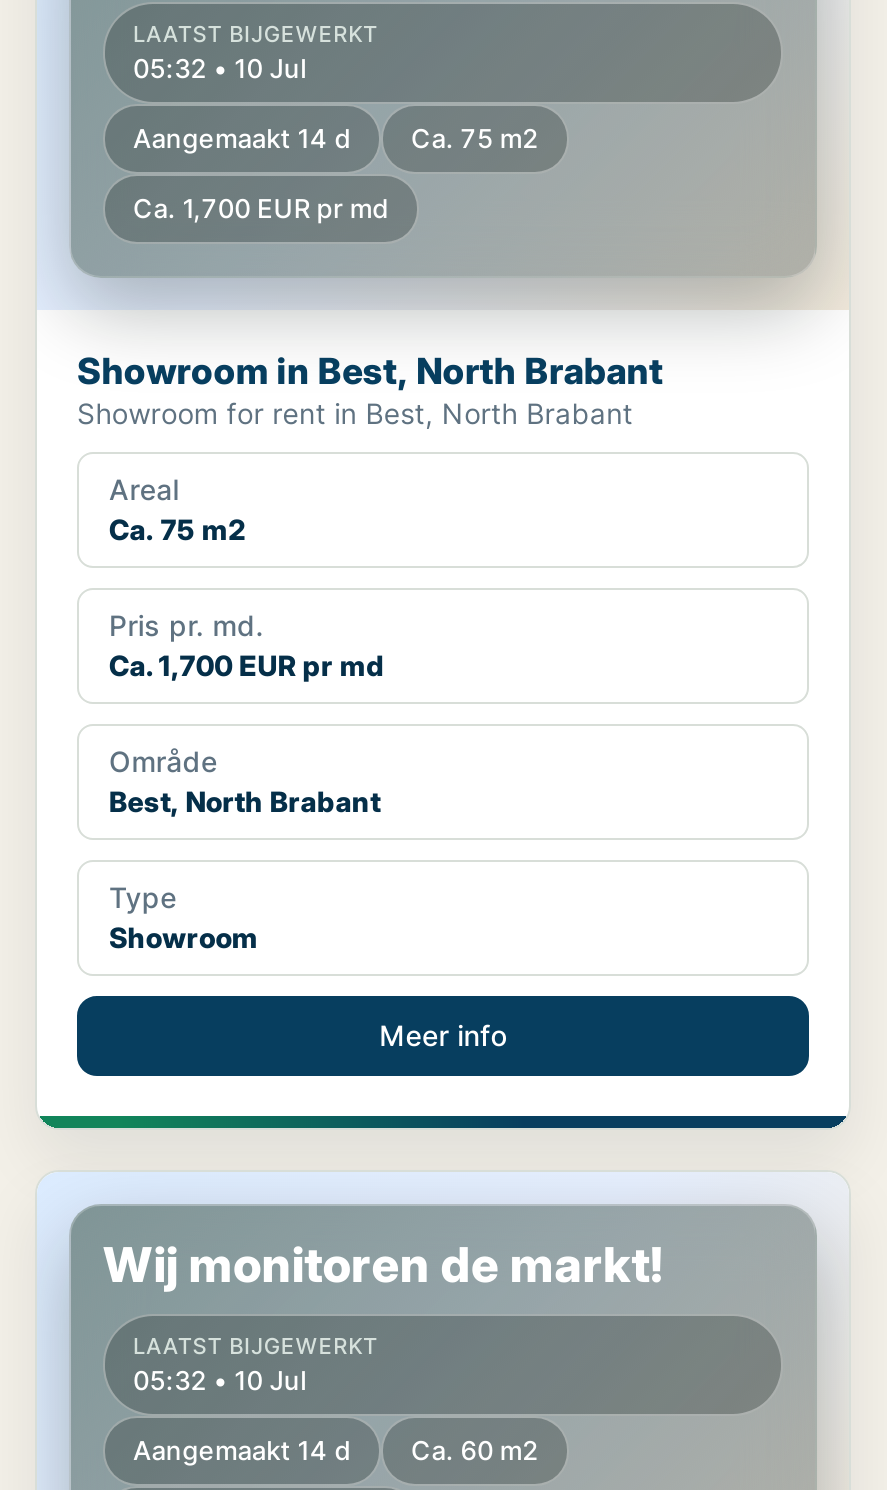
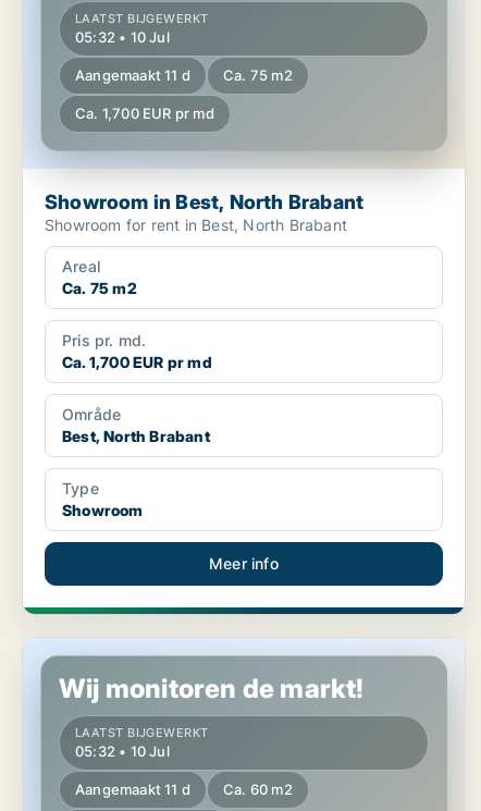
[133,122,539,154] Aangemaakt 14 d Ca. 75 m2 -> [75,67,293,84] Aangemaakt 11 d Ca. 75 m2
[133,1434,539,1466] Aangemaakt 14 d Ca. 60 m2 -> [75,781,293,798] Aangemaakt 11 d Ca. 60 m2

